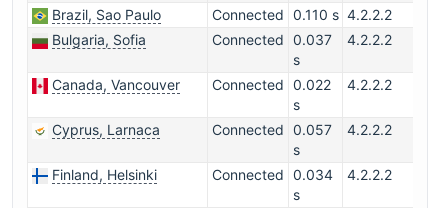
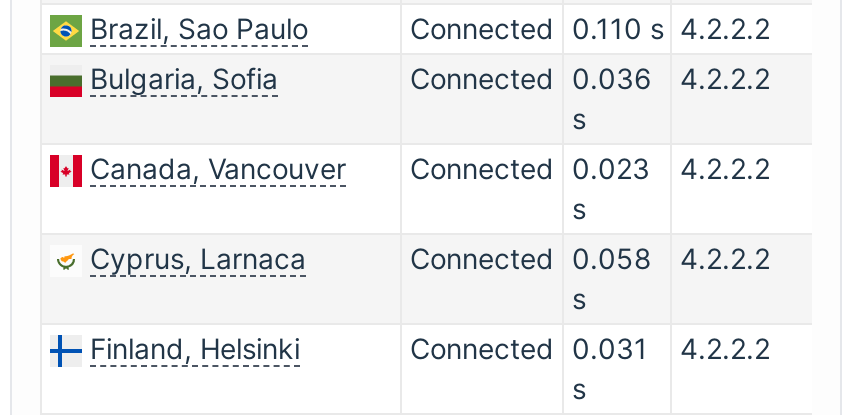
[212,31,392,48] Connected 0.037 4.2.2.2 -> [410,61,770,95] Connected 0.036 4.2.2.2
[52,76,392,93] Canada, Vancouver Connected 0.022 4.2.2.2 -> [90,151,770,185] Canada, Vancouver Connected 0.023 4.2.2.2
[212,121,392,138] Connected 0.057 4.2.2.2 -> [410,241,770,275] Connected 0.058 4.2.2.2
[212,166,392,183] Connected 0.034 4.2.2.2 -> [410,331,770,365] Connected 0.031 4.2.2.2

